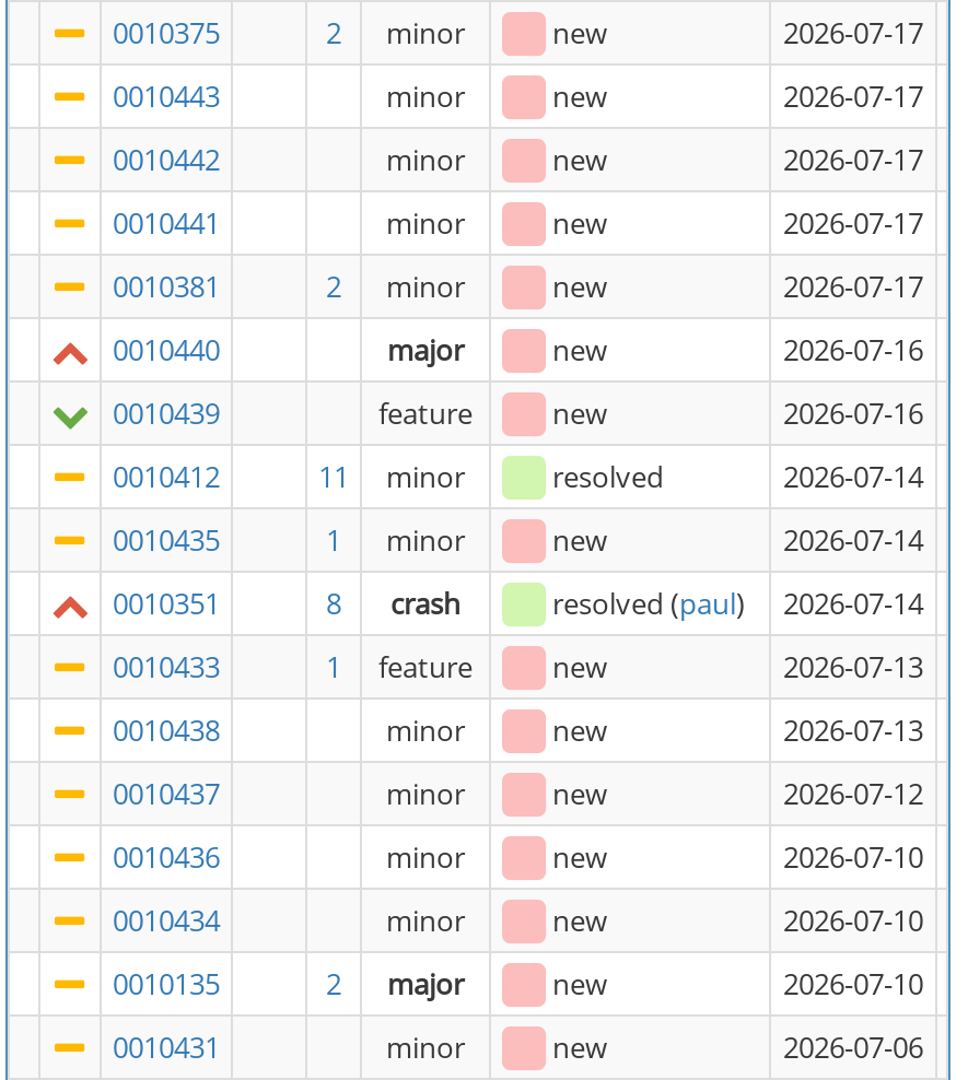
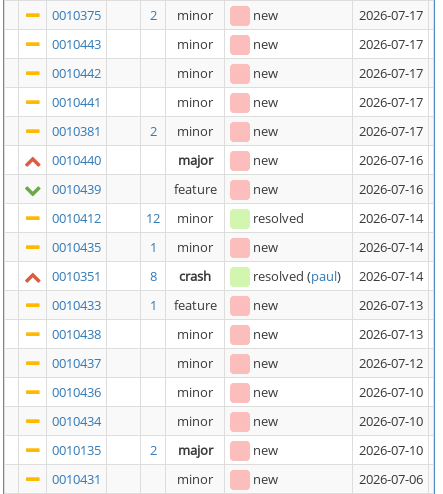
[318,457,465,496] 11 minor -> [146,209,213,227] 12 minor

